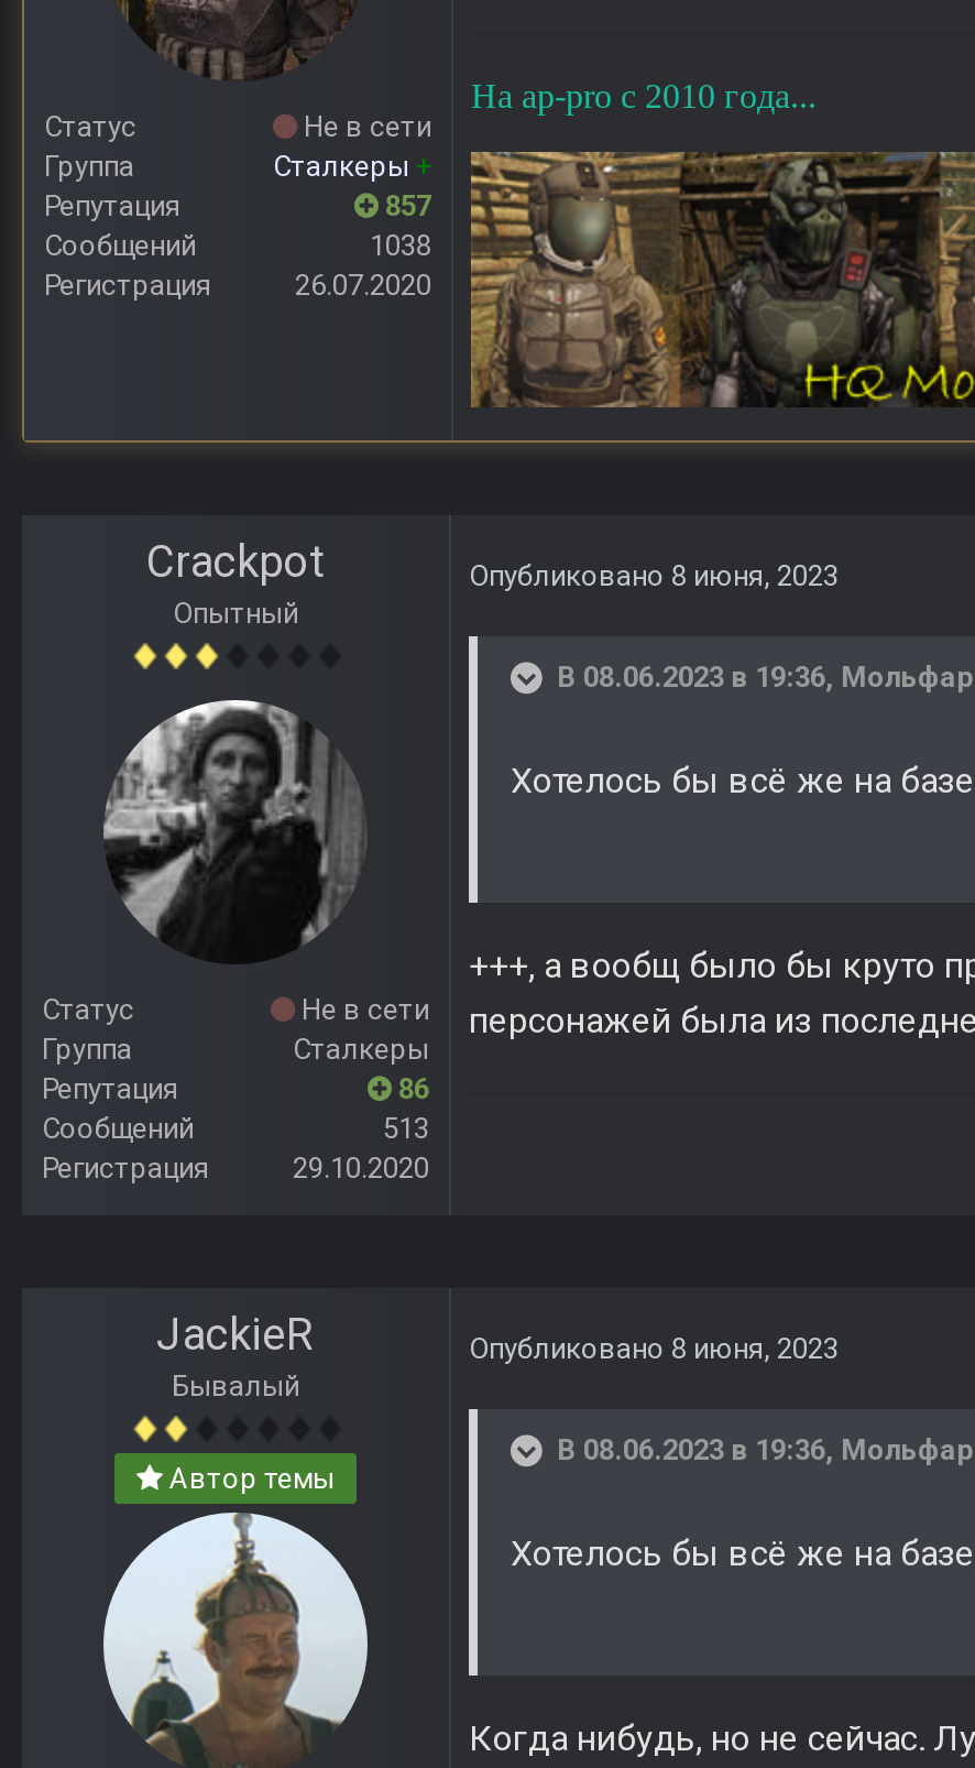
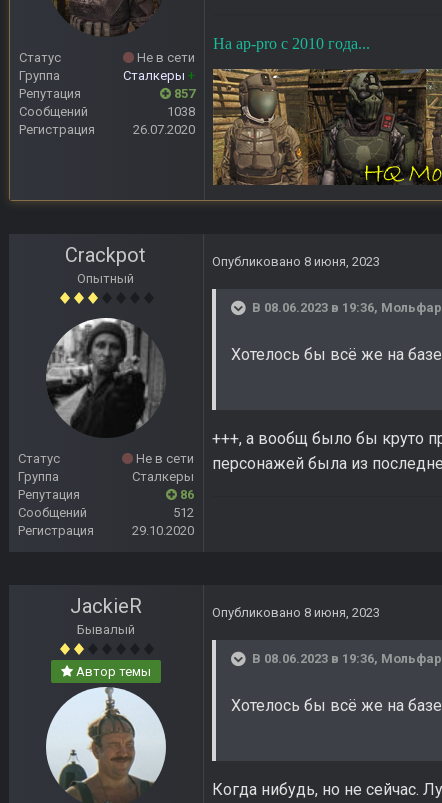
[383,1112,429,1145] 513 -> [173,505,194,520] 512

